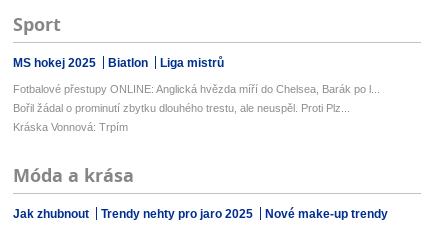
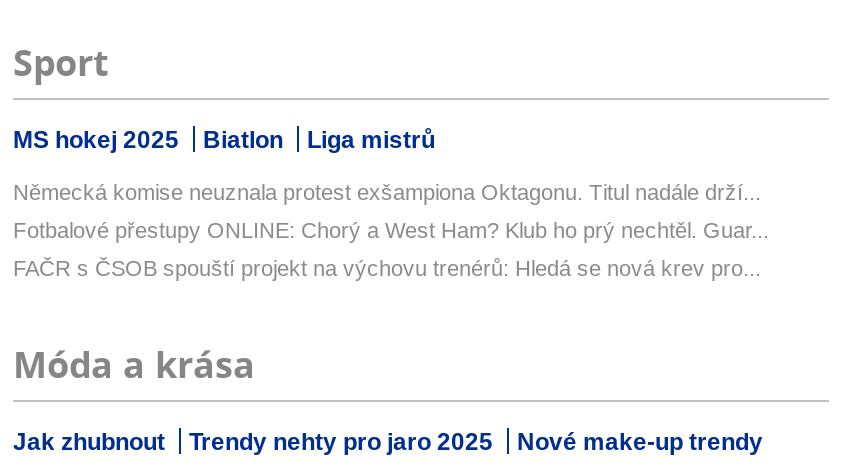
[13,83,380,95] Fotbalové přestupy ONLINE: Anglická hvězda míří do Chelsea, Barák po l... -> [13,180,761,204] Německá komise neuznala protest exšampiona Oktagonu. Titul nadále drží...
[13,102,350,114] Bořil žádal o prominutí zbytku dlouhého trestu, ale neuspěl. Proti Plz... -> [13,218,769,242] Fotbalové přestupy ONLINE: Chorý a West Ham? Klub ho prý nechtěl. Guar...
[13,121,128,133] Kráska Vonnová: Trpím -> [13,256,761,280] FAČR s ČSOB spouští projekt na výchovu trenérů: Hledá se nová krev pro...

